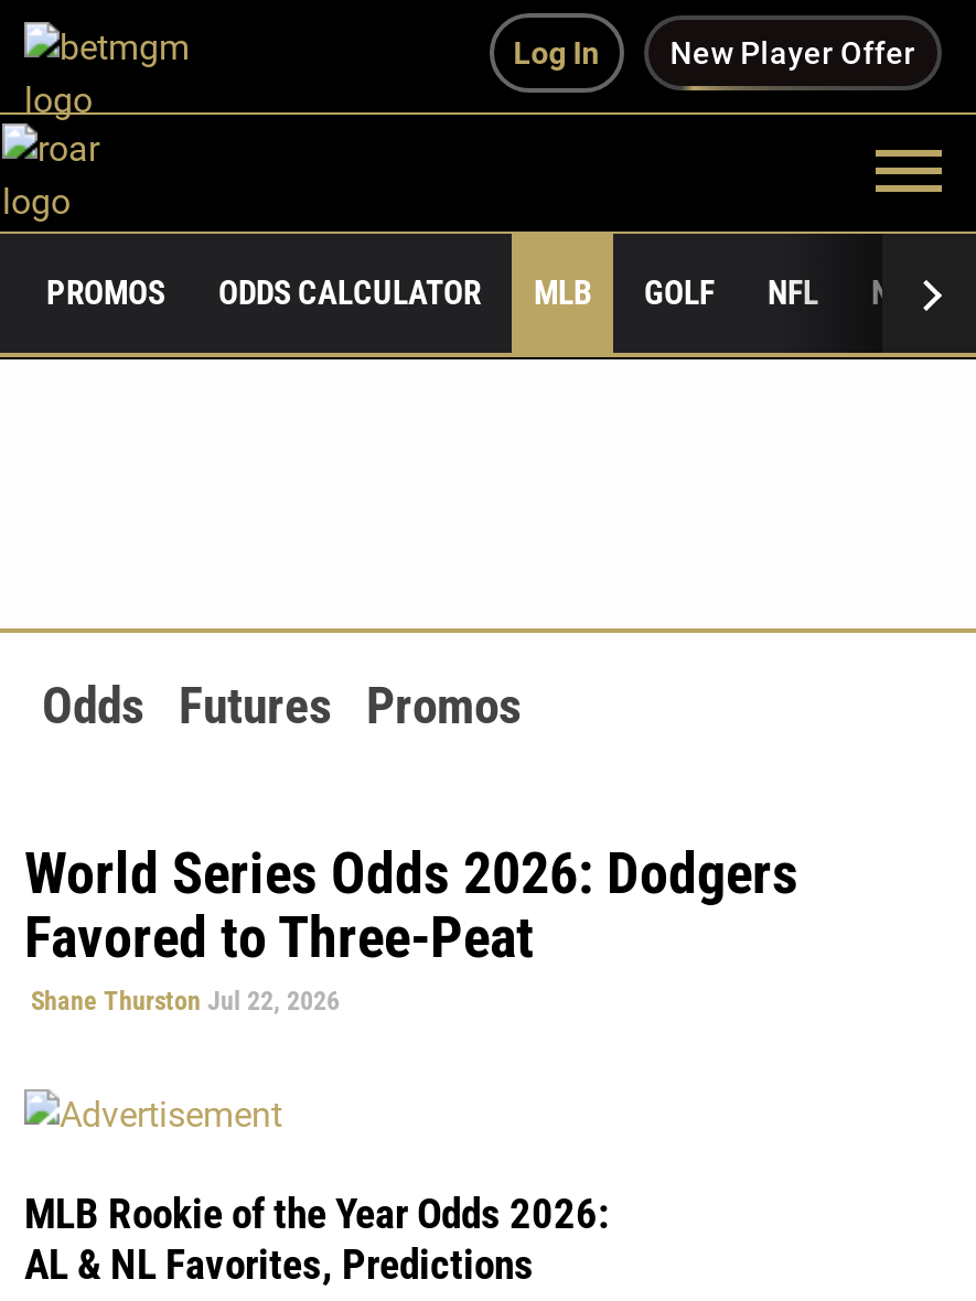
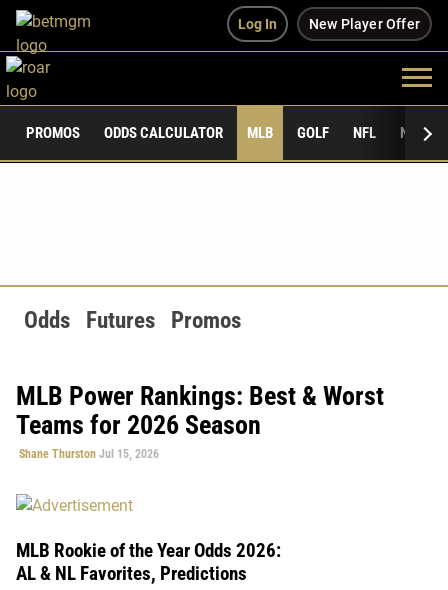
[24,840,798,1017] World Series Odds 2026: Dodgers | Favored to Three-Peat | Shane Thurston Jul 22, 2026 -> [16,381,384,461] MLB Power Rankings: Best & Worst | Teams for 2026 Season | Shane Thurston Jul 15, 2026

